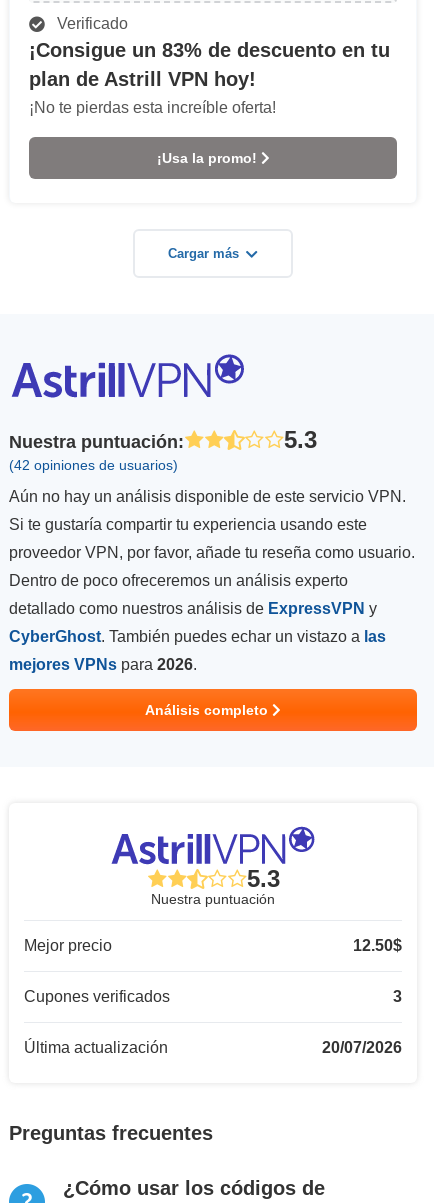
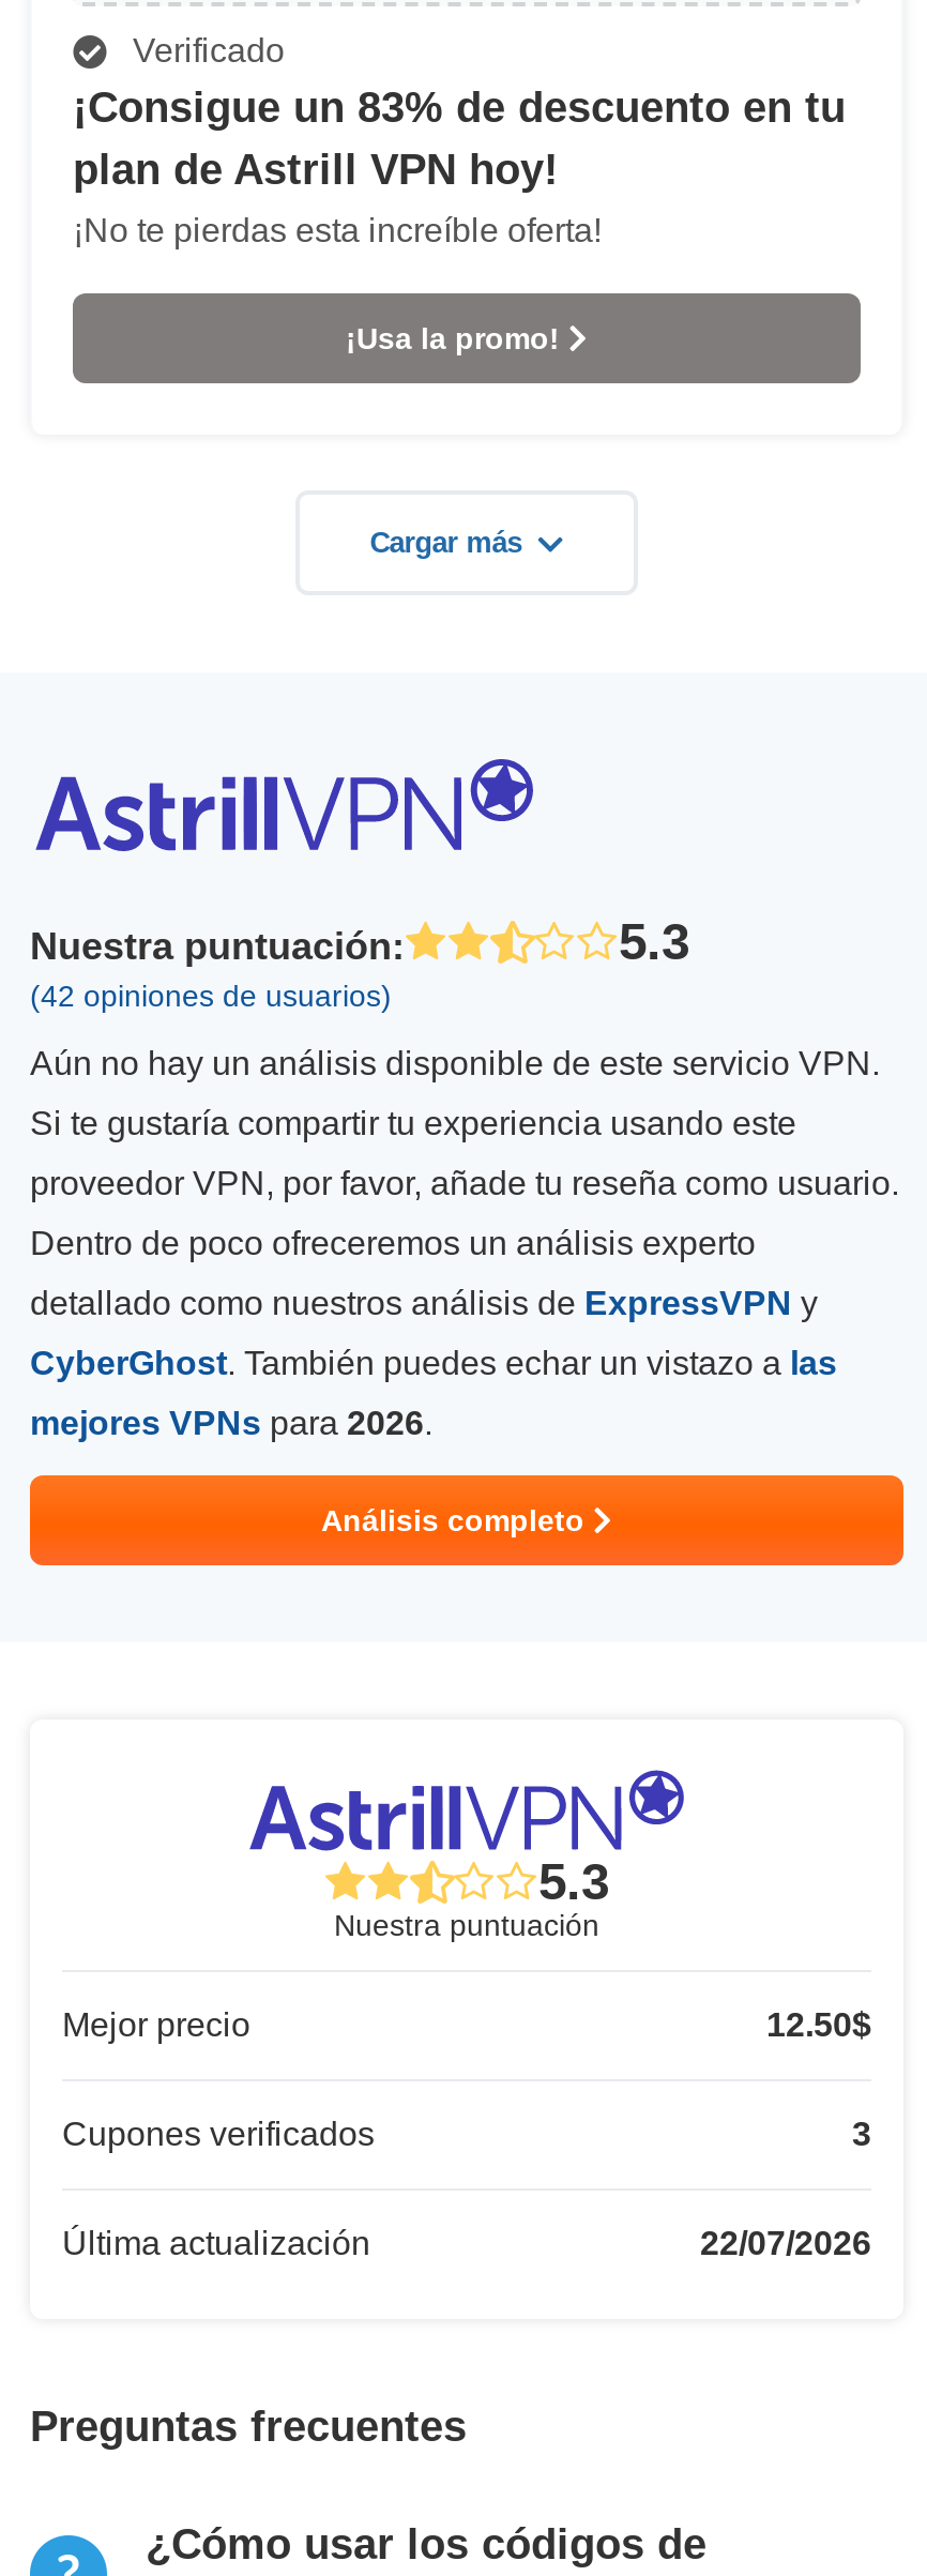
[322,1039,402,1056] 20/07/2026 -> [700,2225,871,2261] 22/07/2026

